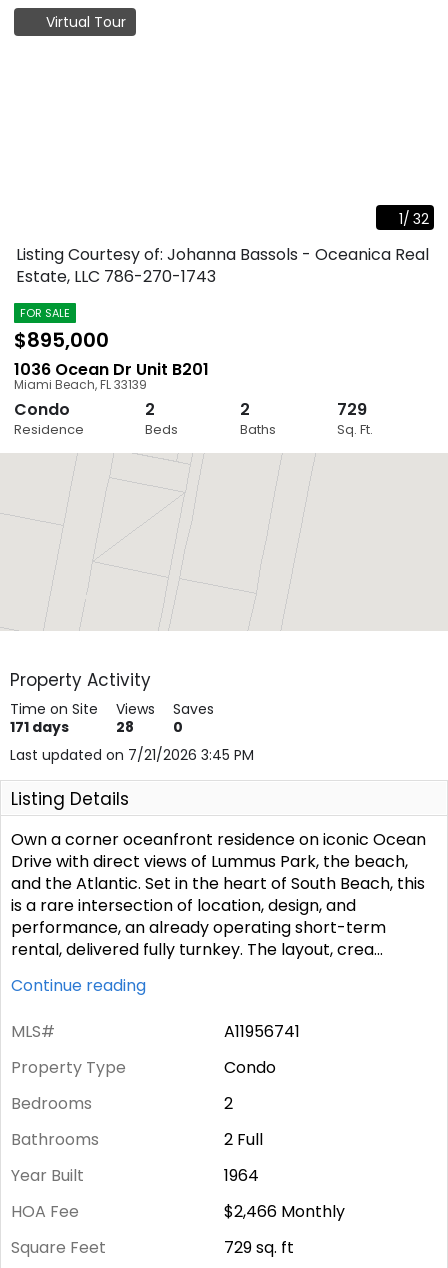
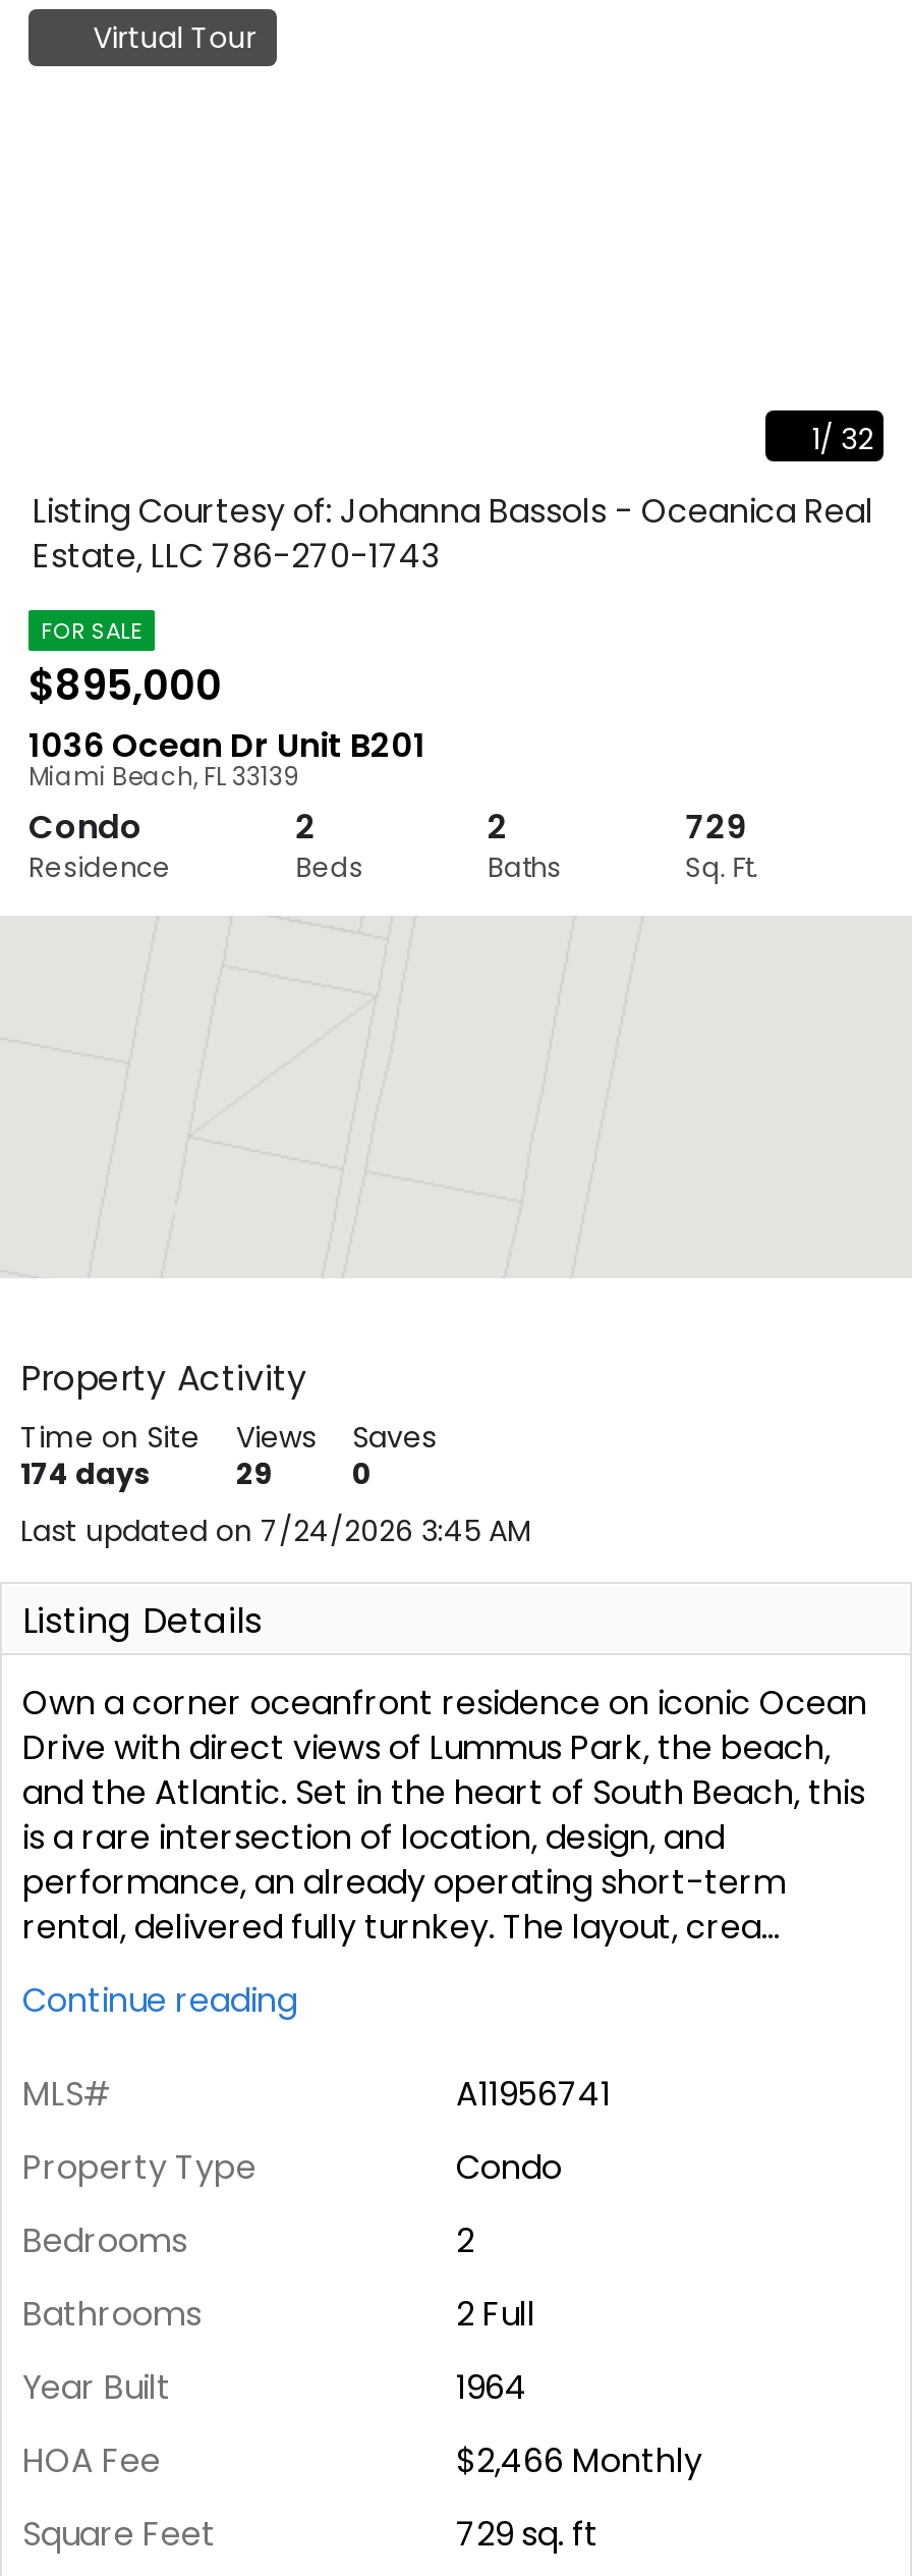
[10,716,69,736] 171 days -> [20,1453,151,1493] 174 days
[116,716,183,736] 28 0 -> [236,1453,373,1493] 29 0
[10,744,254,764] Last updated on 7/21/2026 3:45 PM -> [20,1510,531,1550] Last updated on 7/24/2026 3:45 AM

